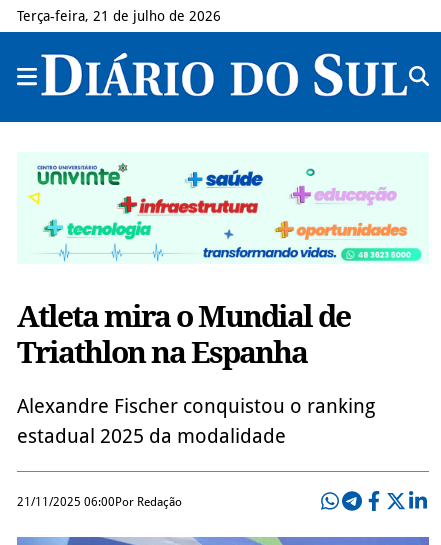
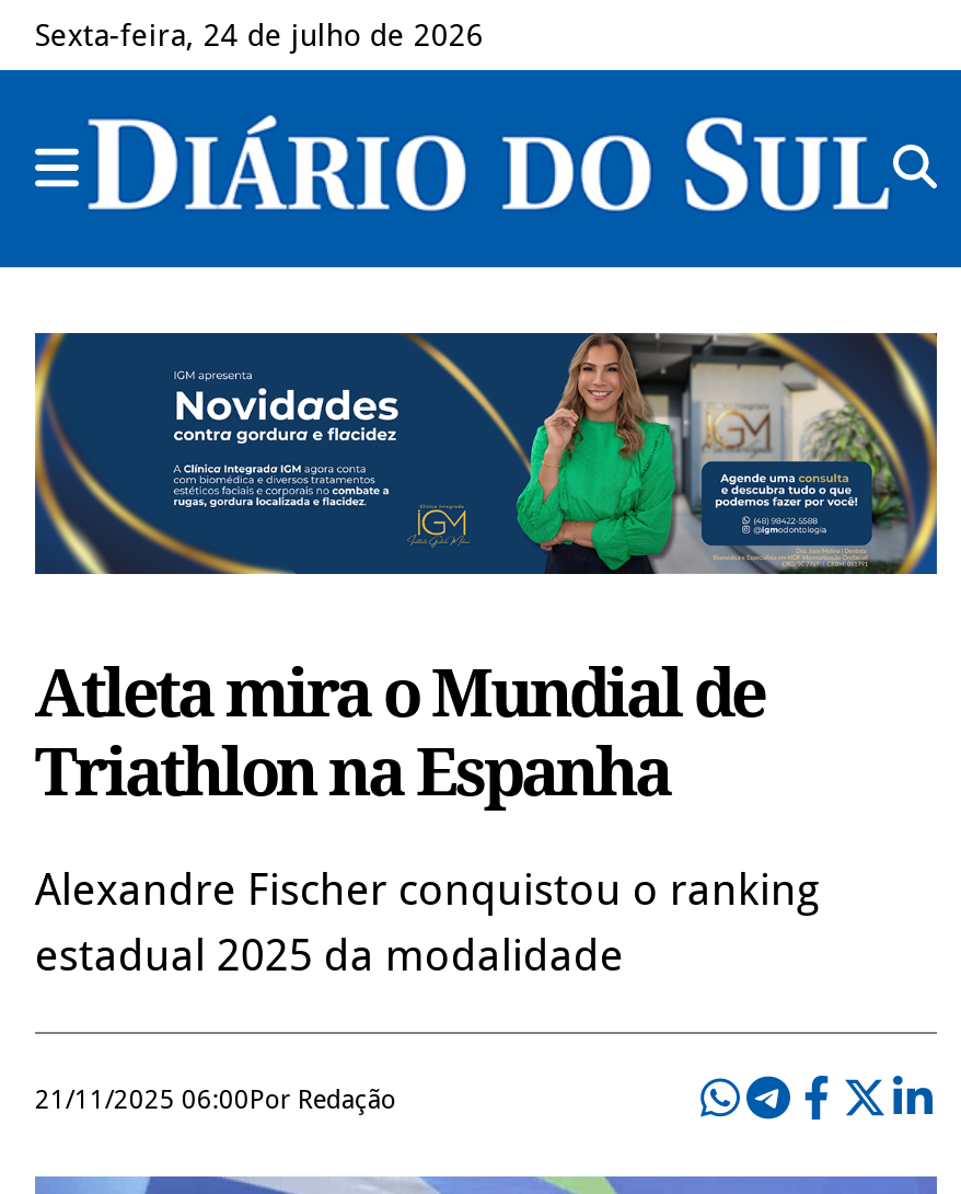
[17,8,221,24] Terça-feira, 21 de julho de 2026 -> [35,18,484,53] Sexta-feira, 24 de julho de 2026
[17,152,429,262] [image] -> [33,331,939,576] [image]

